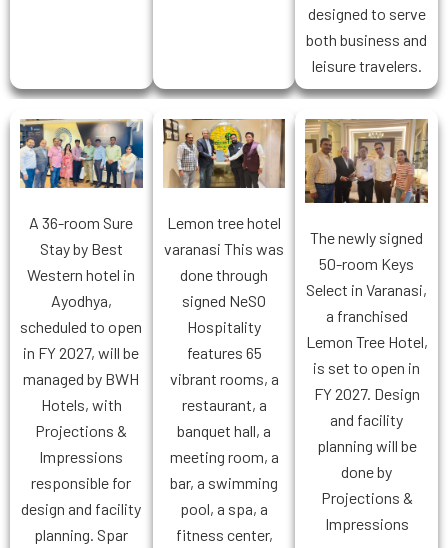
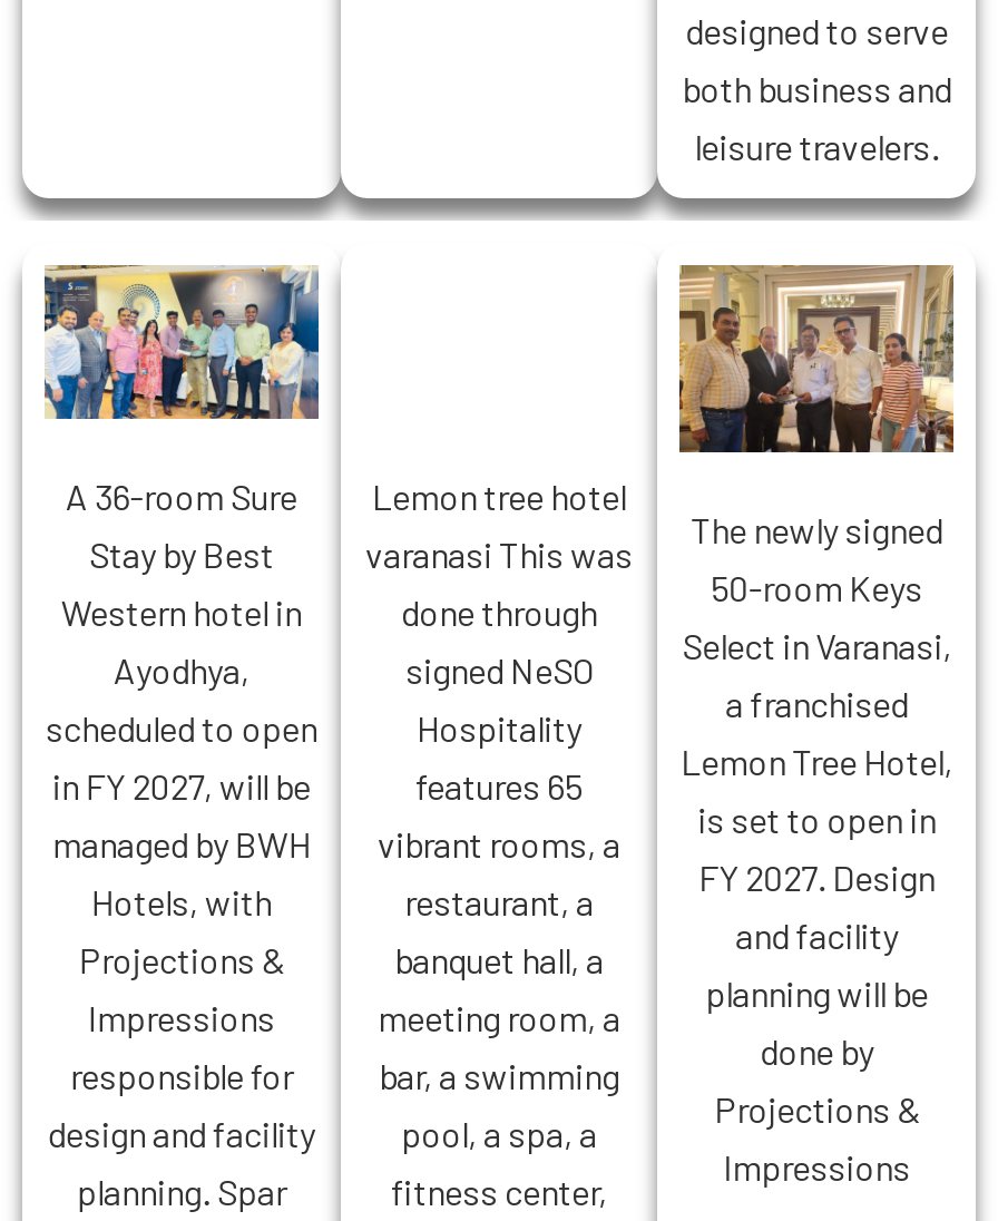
[162,118,286,189] [image] -> none

